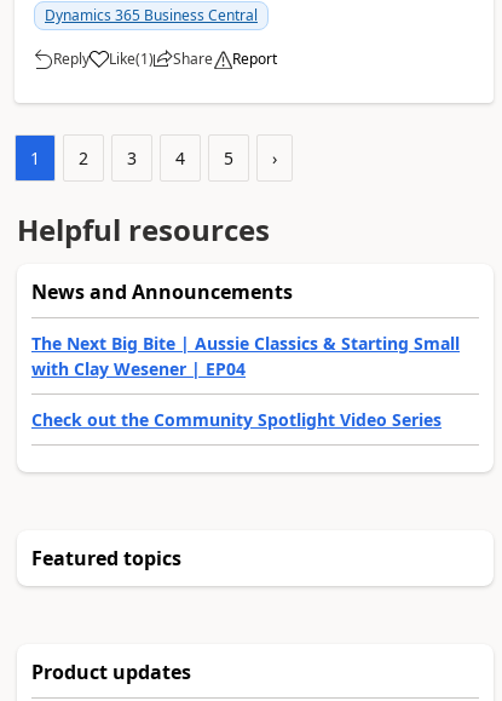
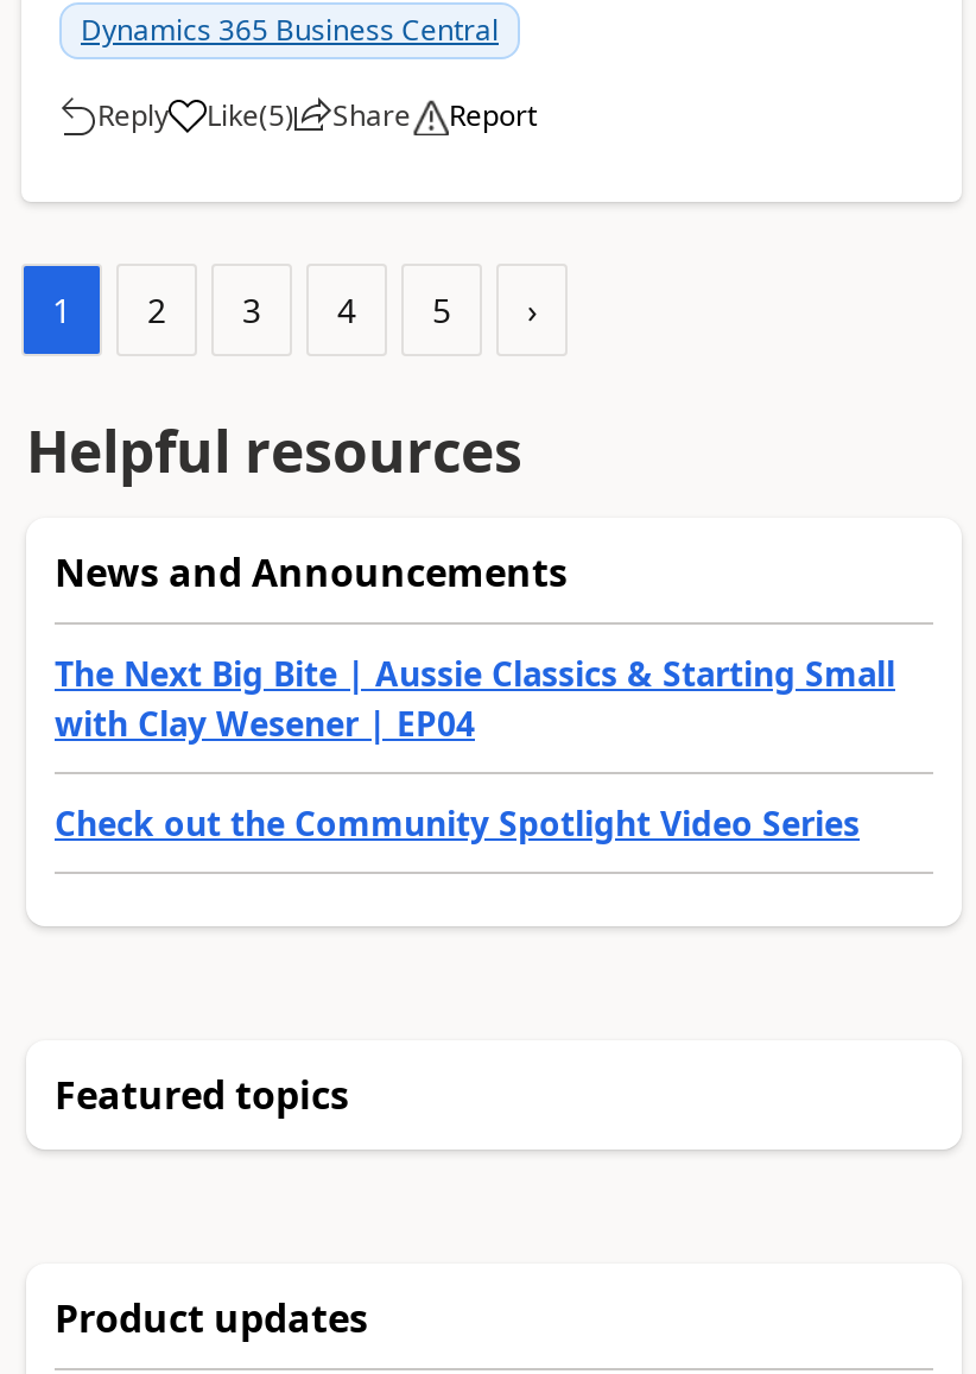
[135,48,154,69] (1) -> [259,95,294,135] (5)

